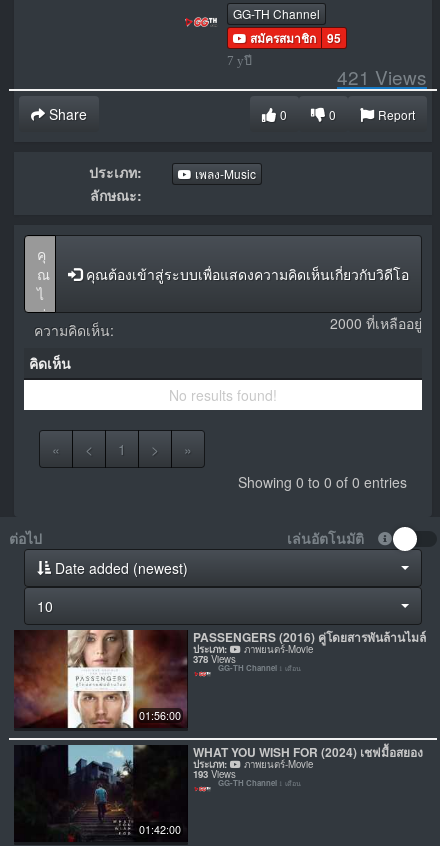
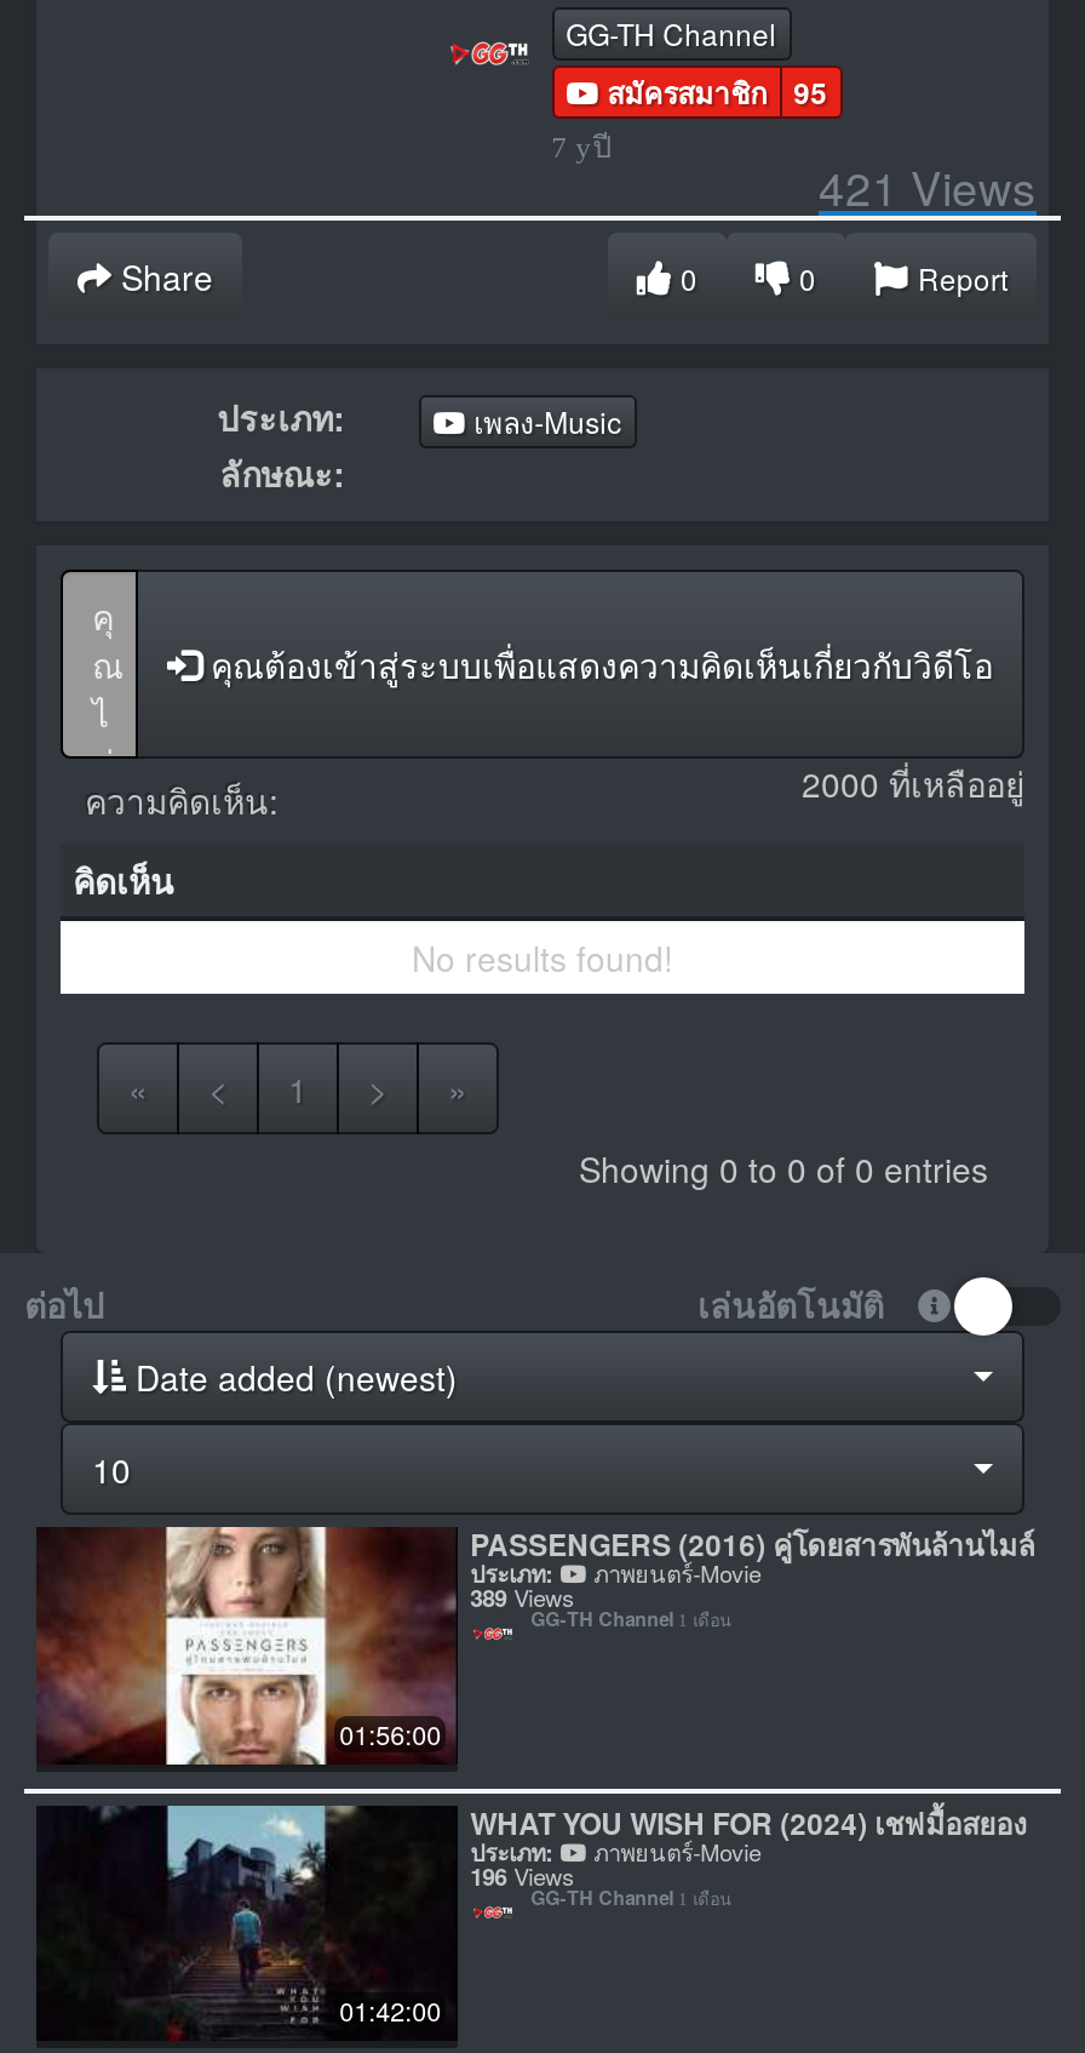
[193,652,236,666] 378Views -> [470,1580,574,1614] 389Views
[193,766,236,780] 193Views -> [470,1858,574,1892] 196Views

